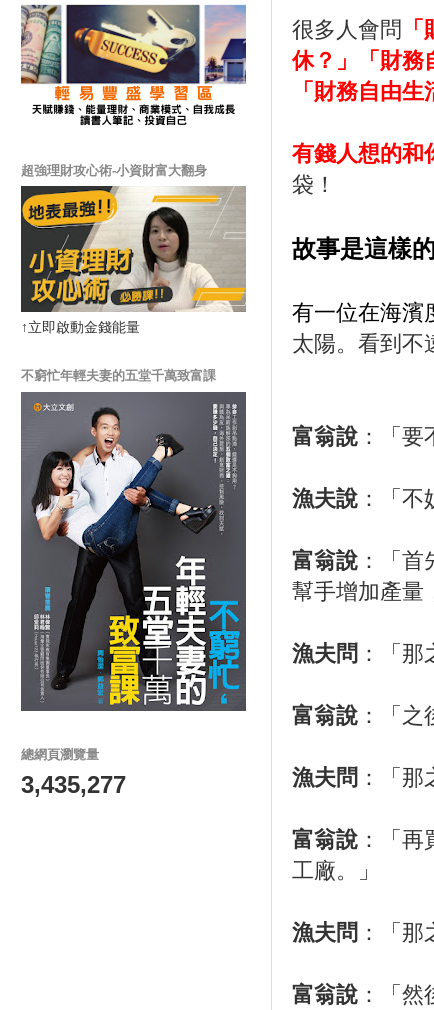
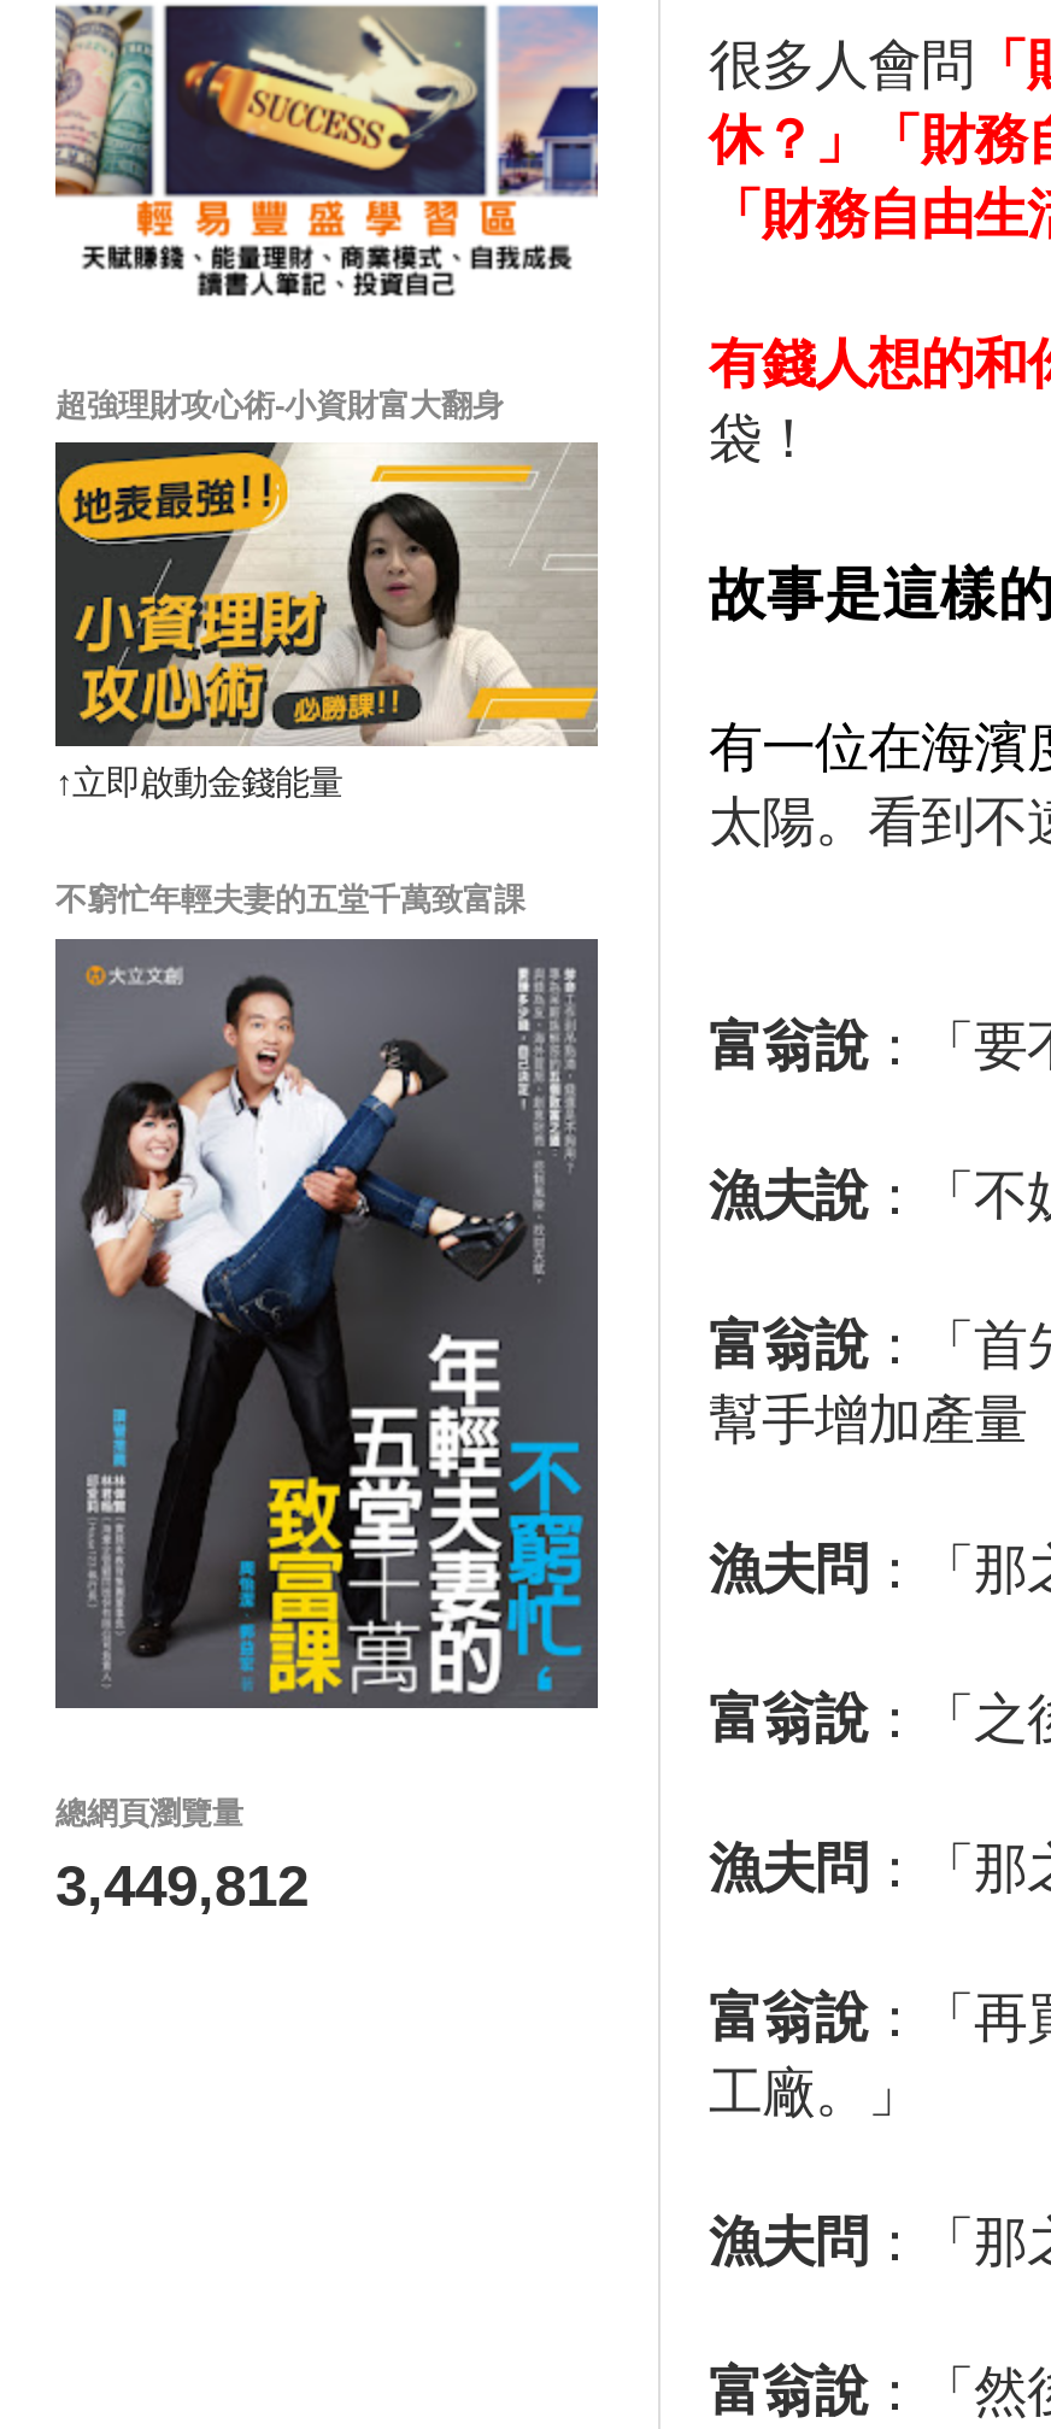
[21,771,126,798] 3,435,277 -> [55,1853,309,1918] 3,449,812

